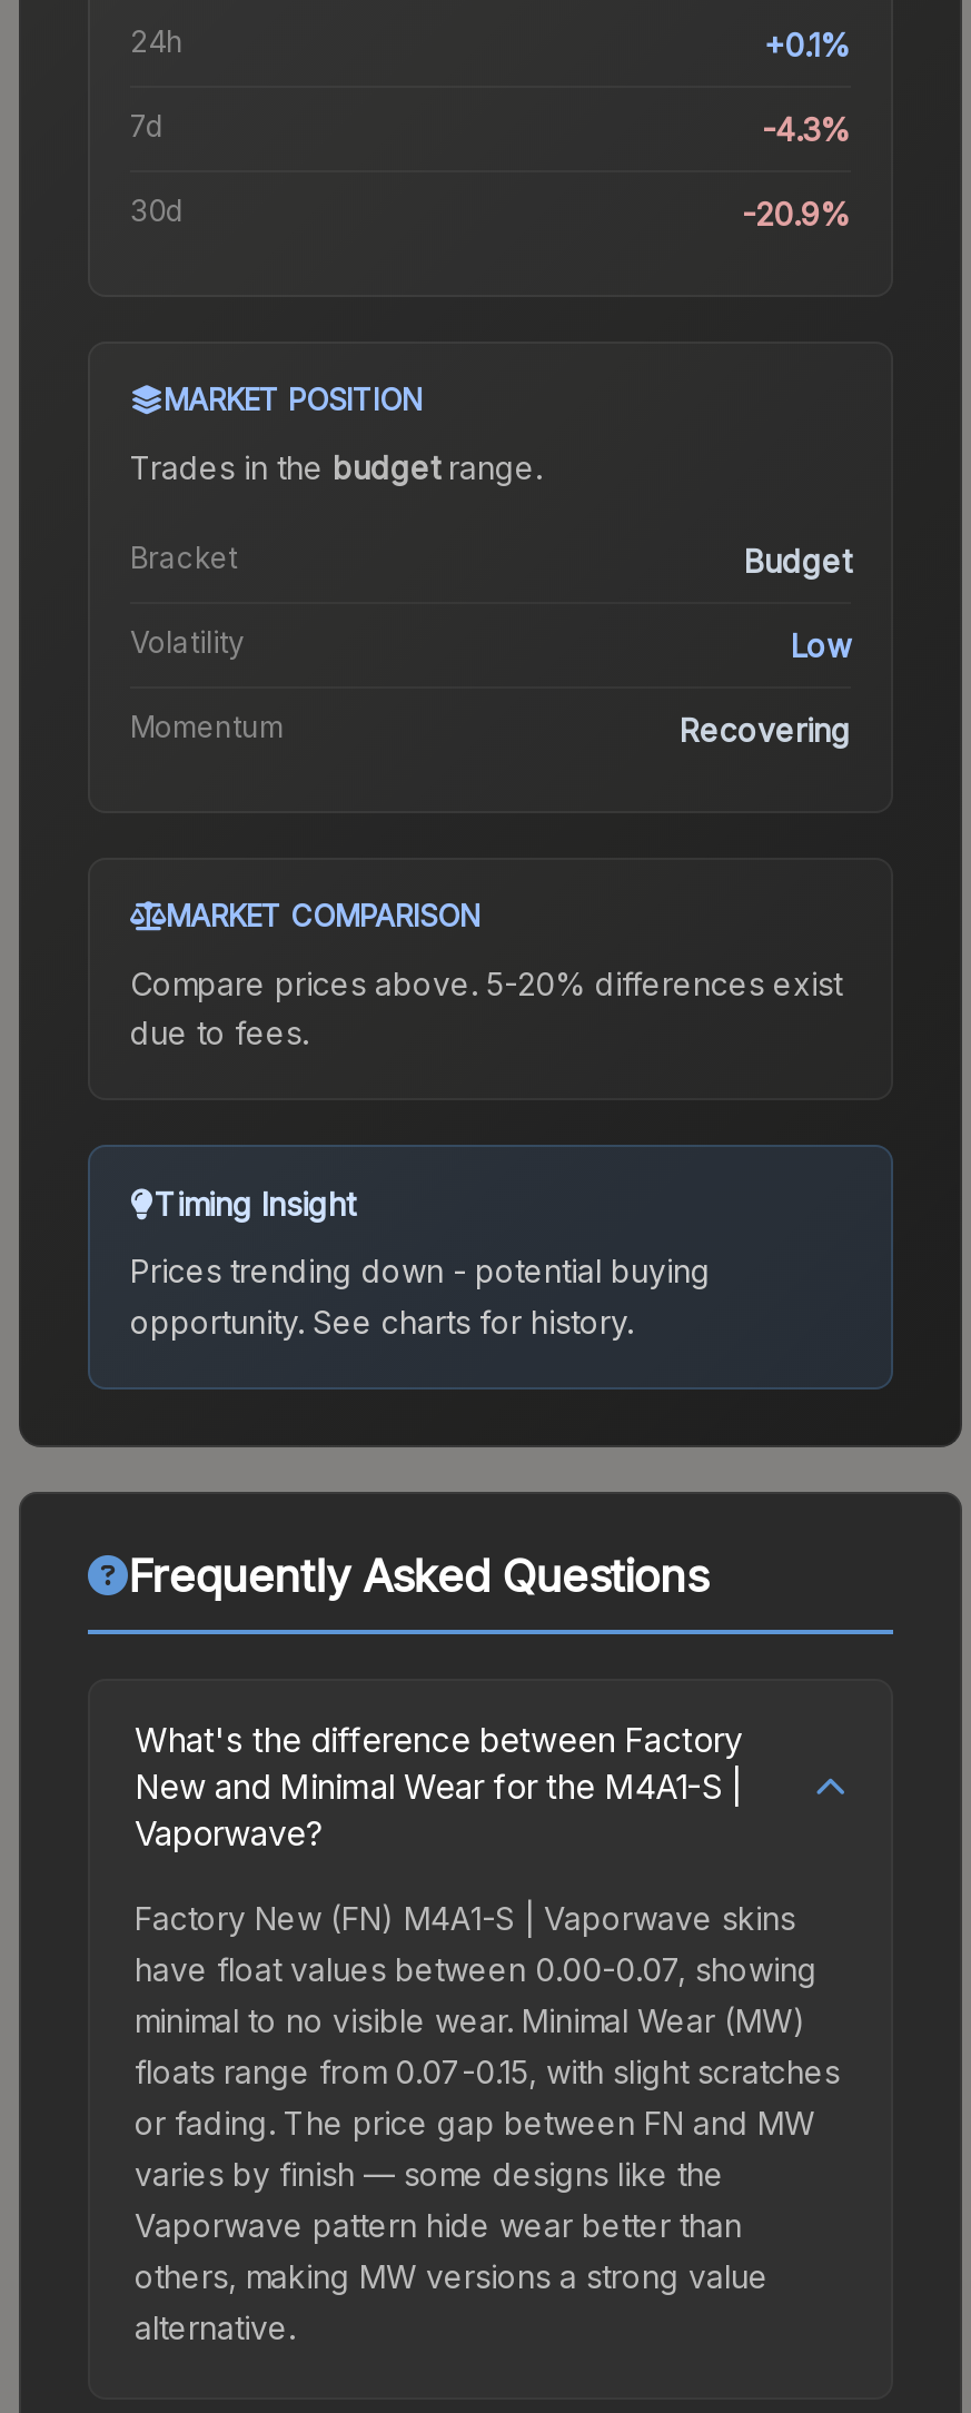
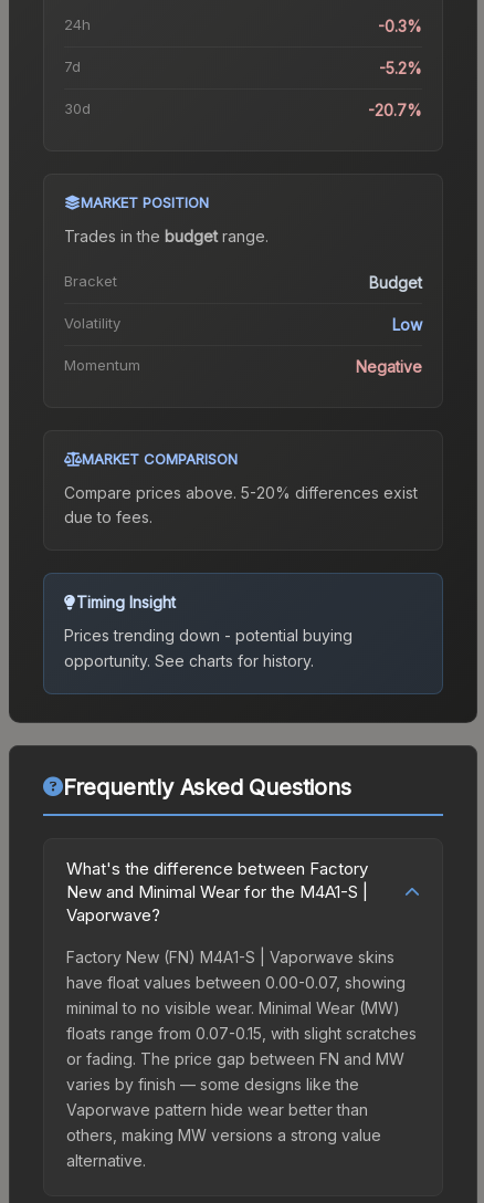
[764,26,851,64] +0.1% -> [378,17,422,35] -0.3%
[762,110,851,148] -4.3% -> [379,59,422,78] -5.2%
[742,195,851,233] -20.9% -> [368,101,422,120] -20.7%
[680,711,851,749] Recovering -> [356,357,422,376] Negative

